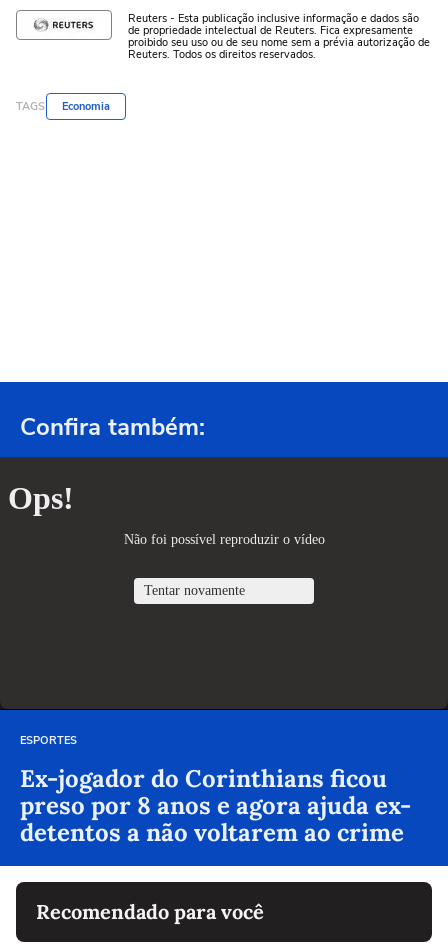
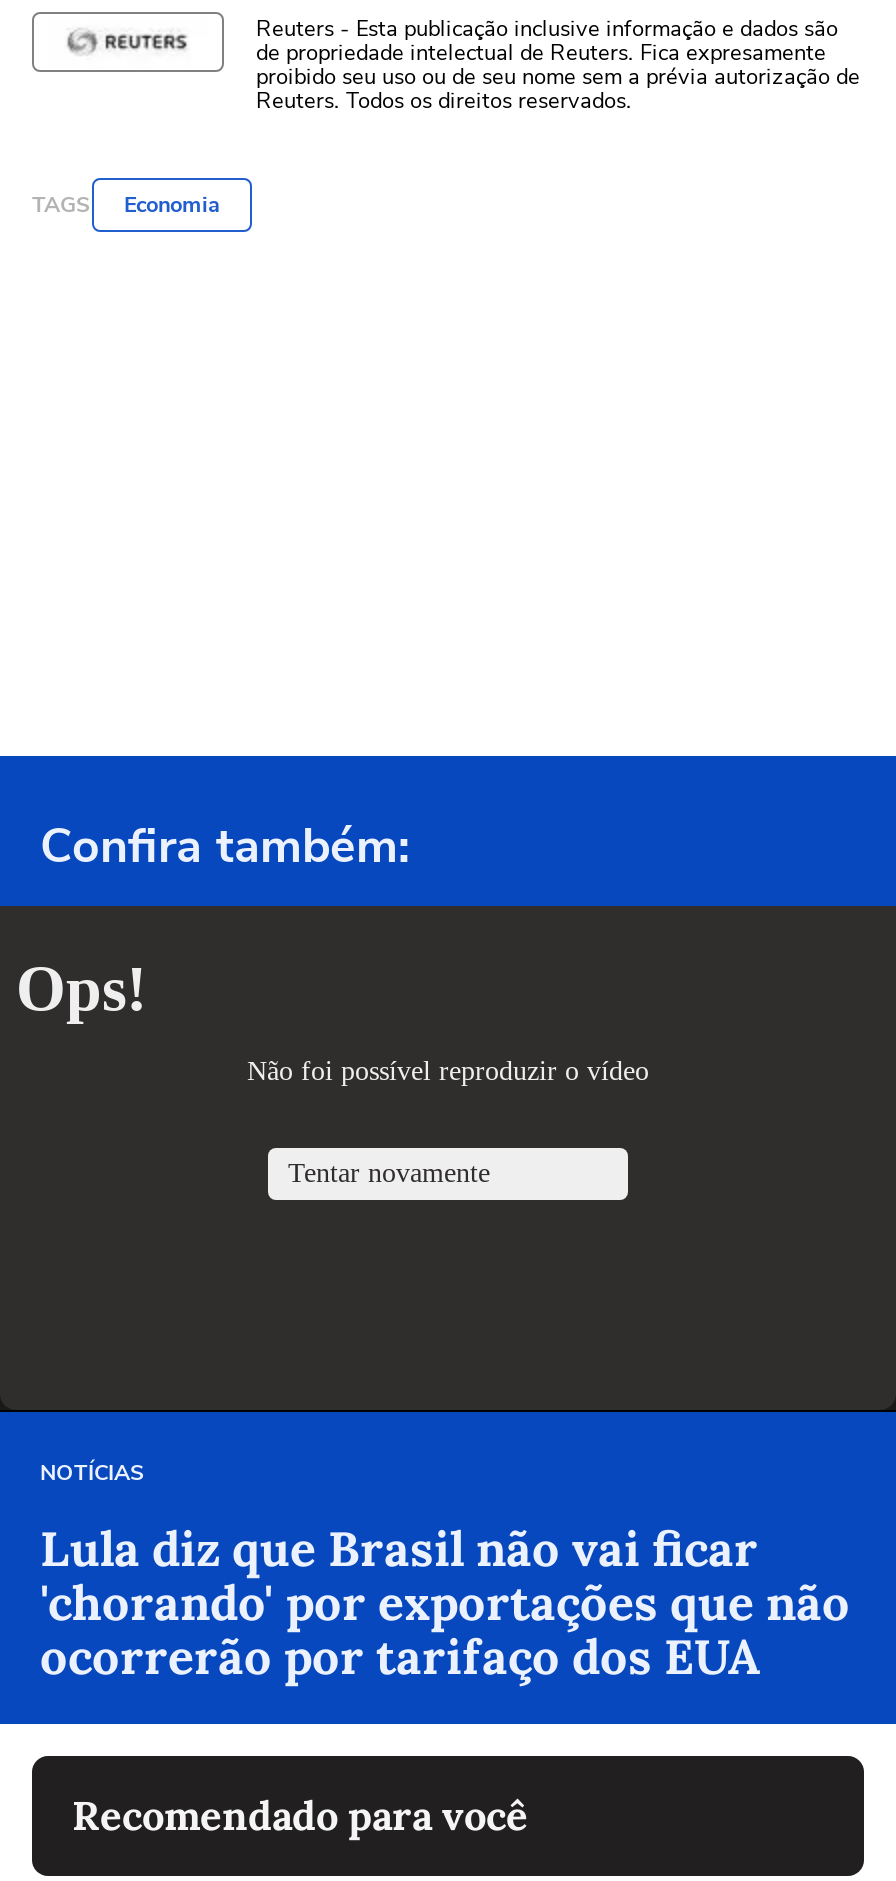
[20,733,77,748] ESPORTES -> [40,1457,144,1487] NOTÍCIAS
[20,763,411,848] Ex-jogador do Corinthians ficou | preso por 8 anos e agora ajuda ex- | detentos a não voltarem ao crime -> [40,1517,850,1687] Lula diz que Brasil não vai ficar | 'chorando' por exportações que não | ocorrerão por tarifaço dos EUA

